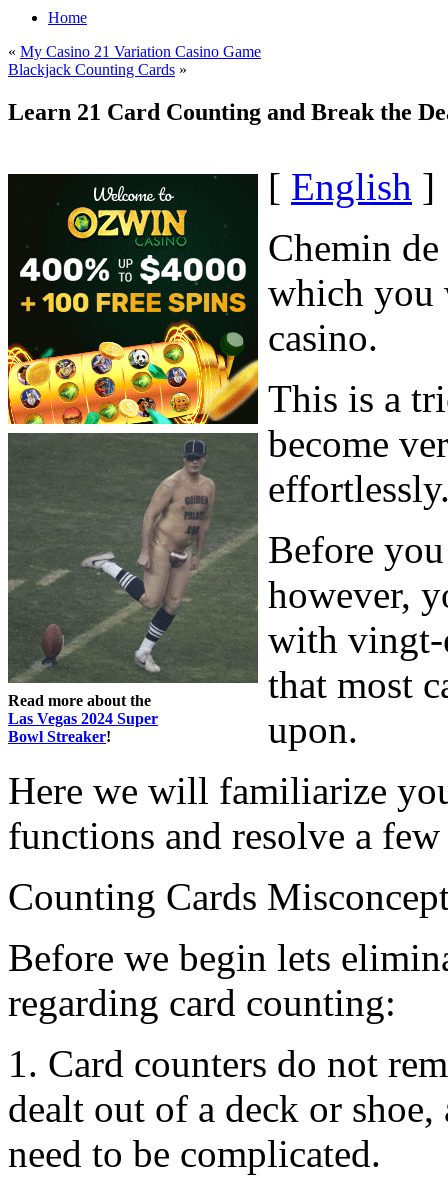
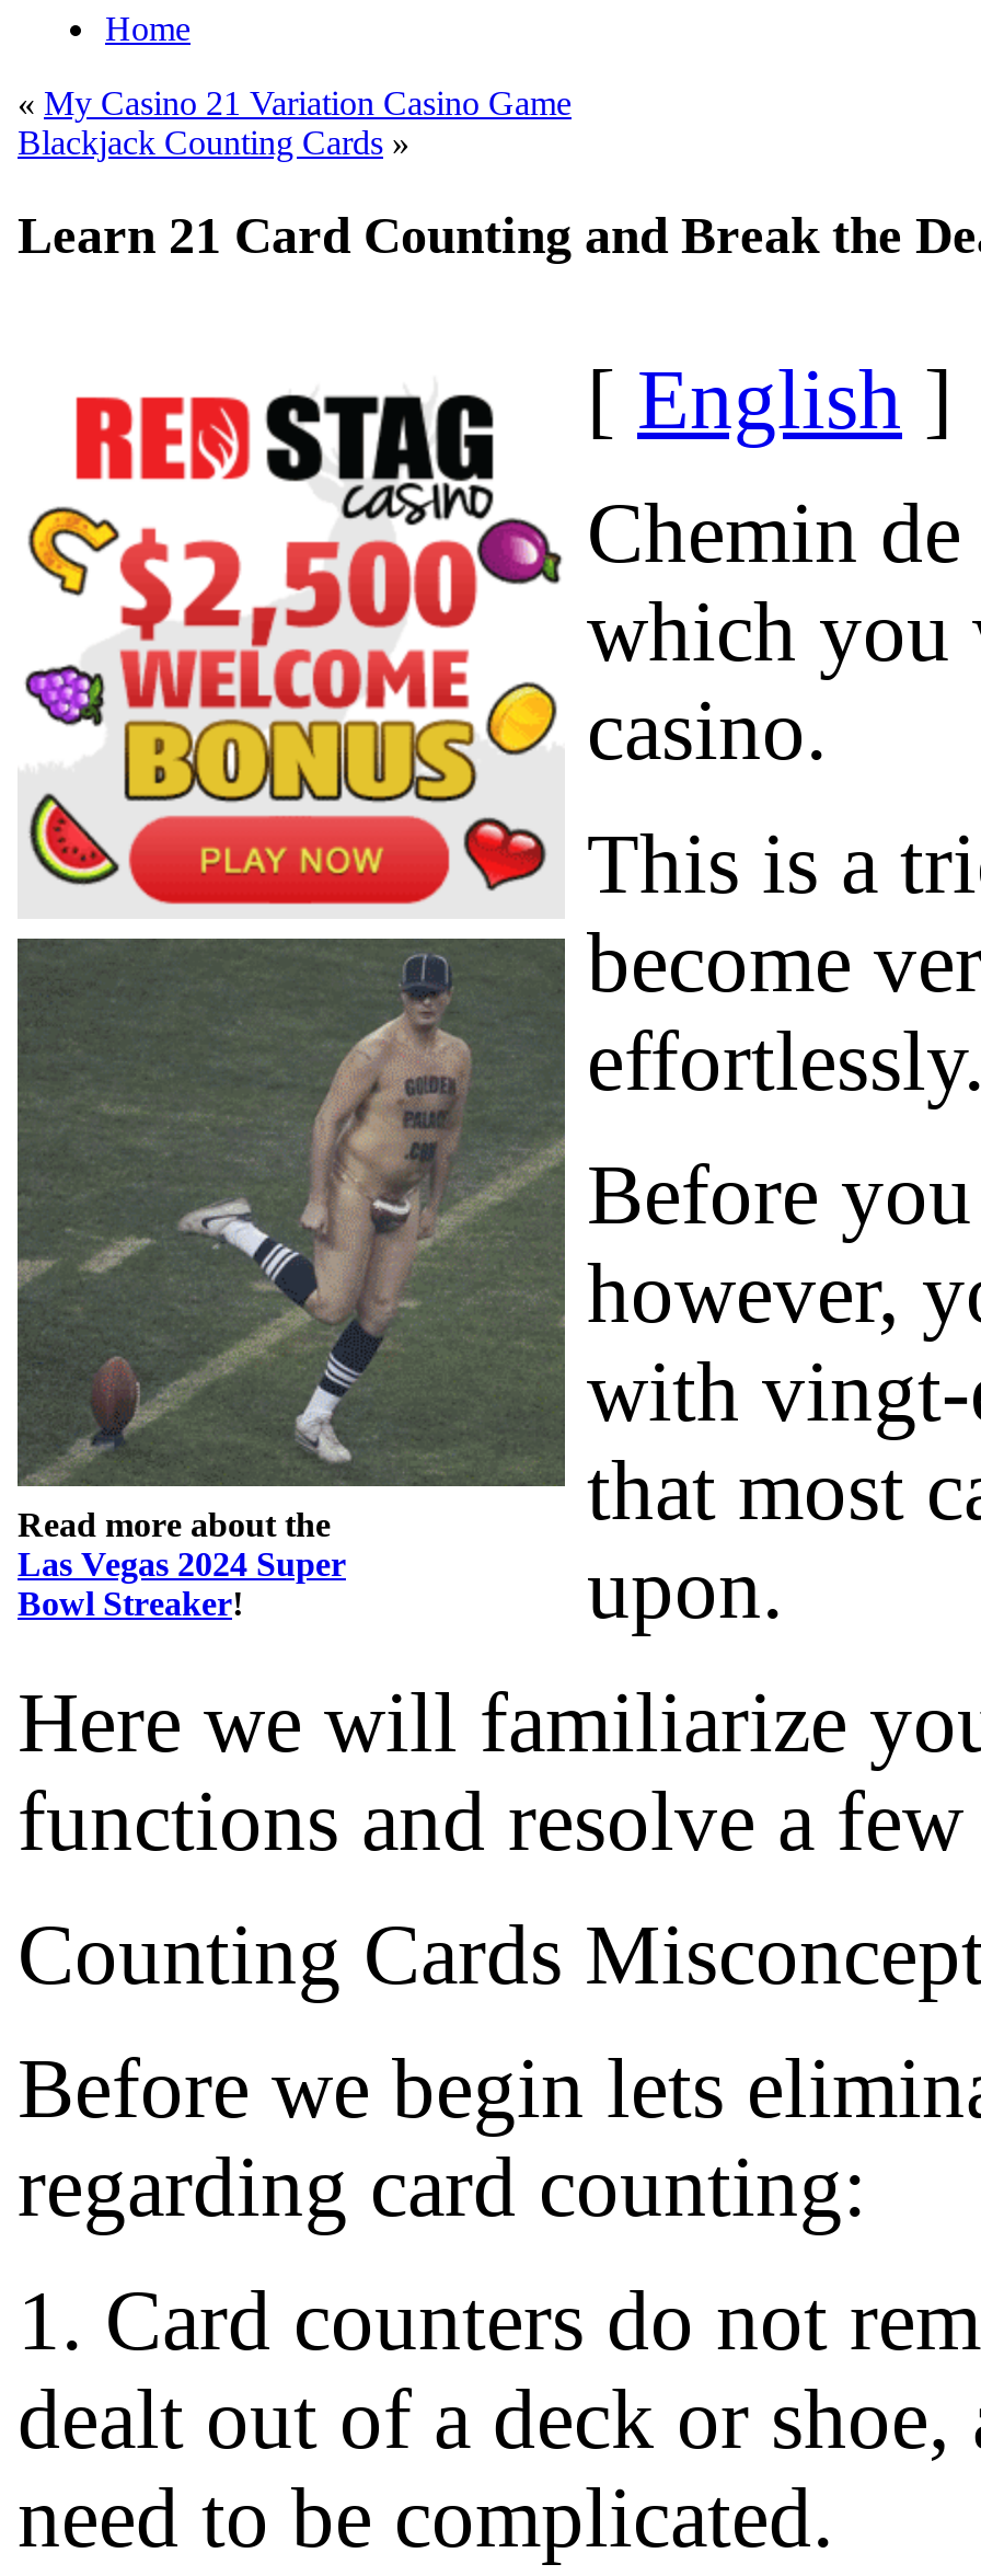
[7,173,259,425] [image] -> [18,371,565,919] [image]

